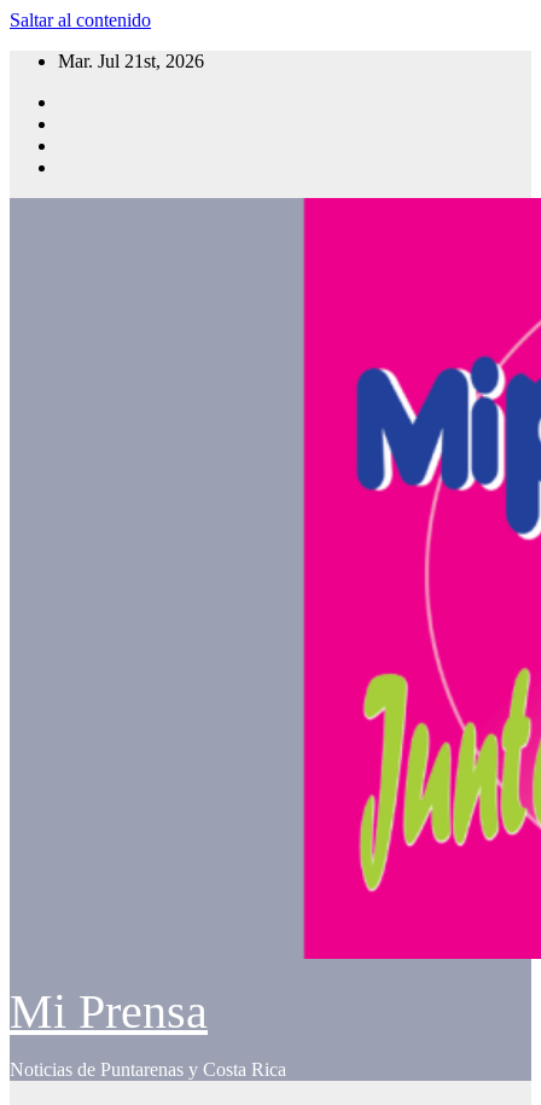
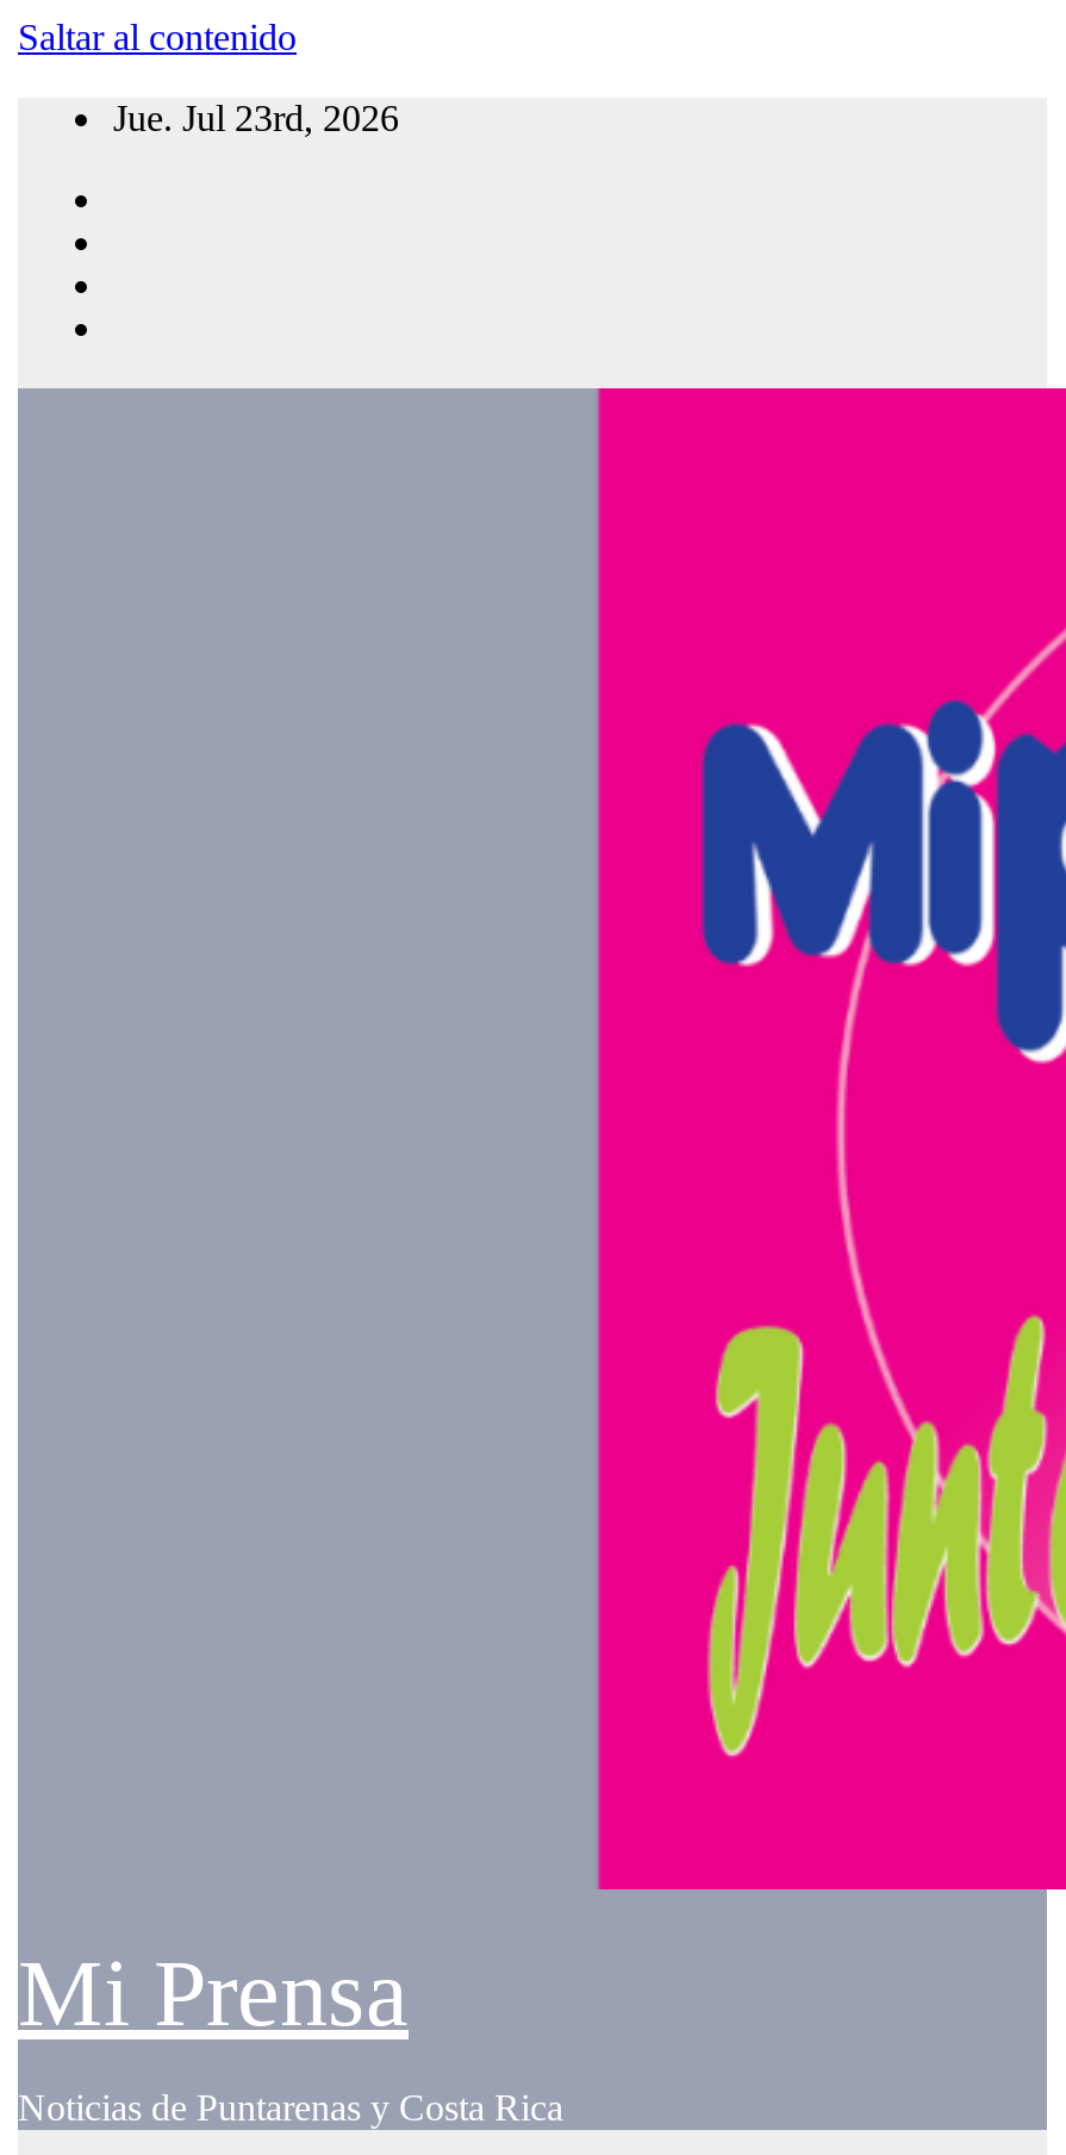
[58,51,204,71] Mar. Jul 21st, 2026 -> [113,98,399,138] Jue. Jul 23rd, 2026

